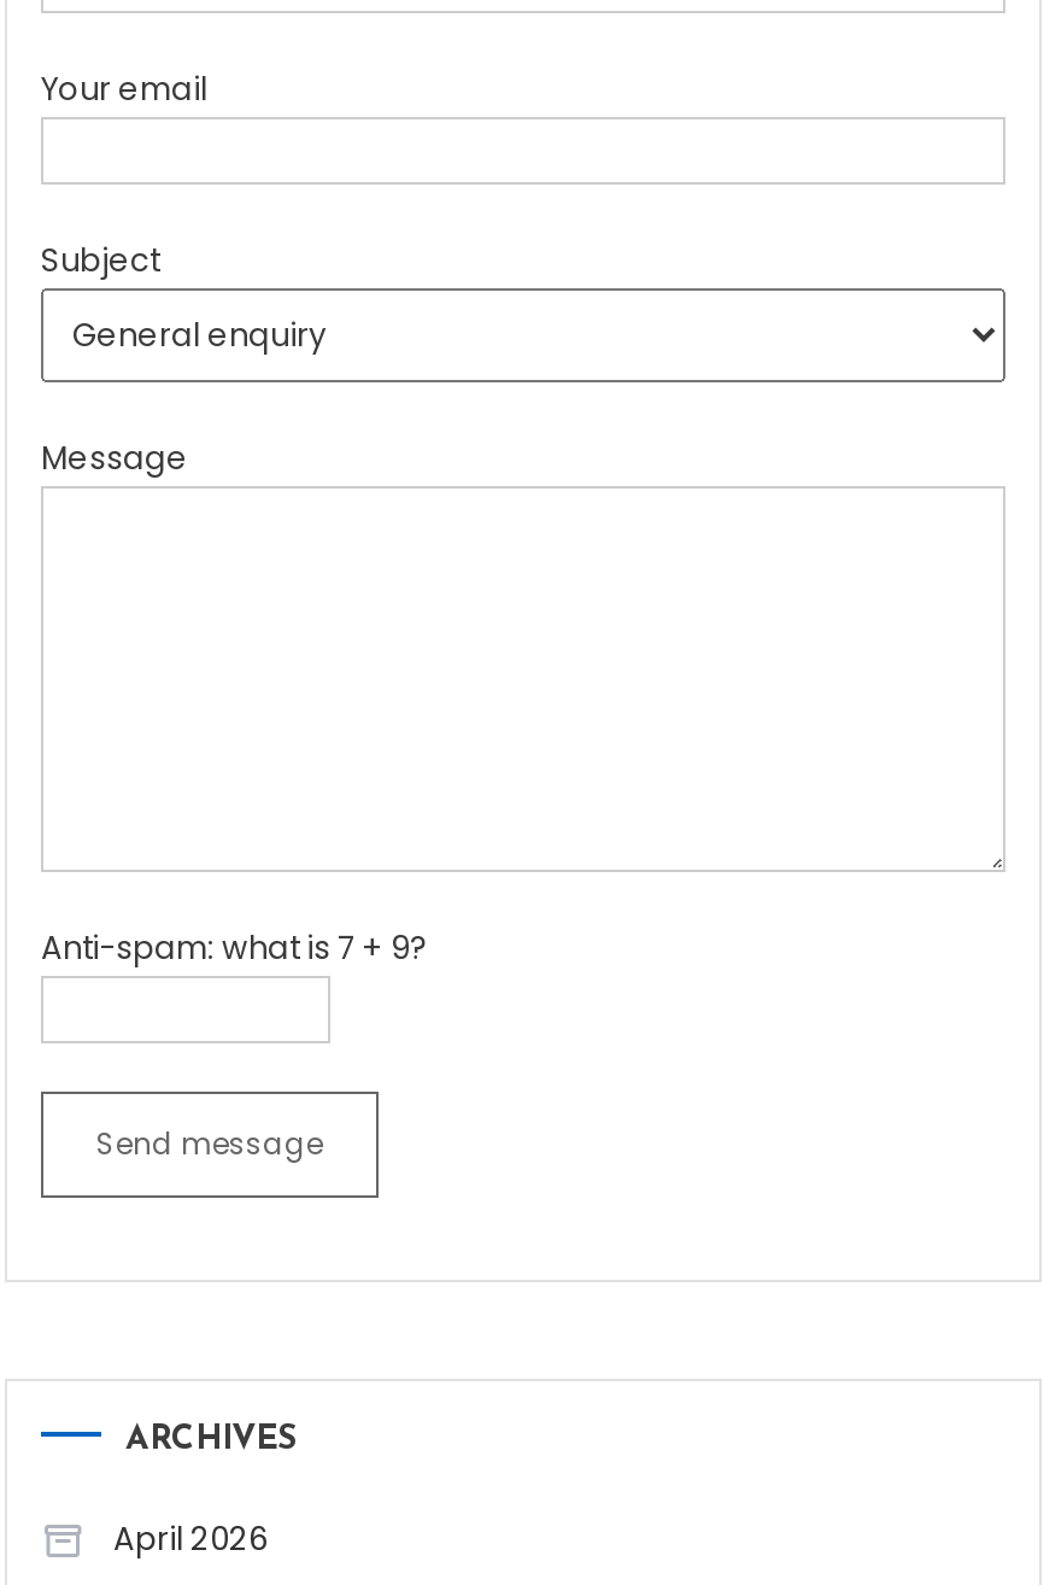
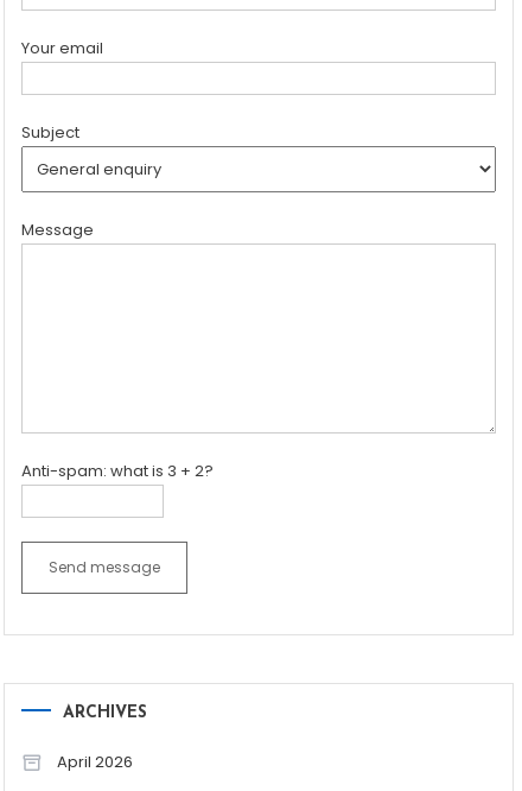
[41,925,429,971] Anti-spam: what is 7 + 9? -> [21,460,214,482] Anti-spam: what is 3 + 2?

